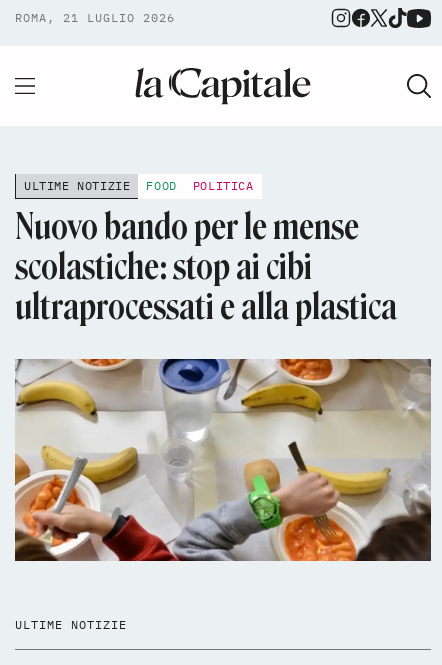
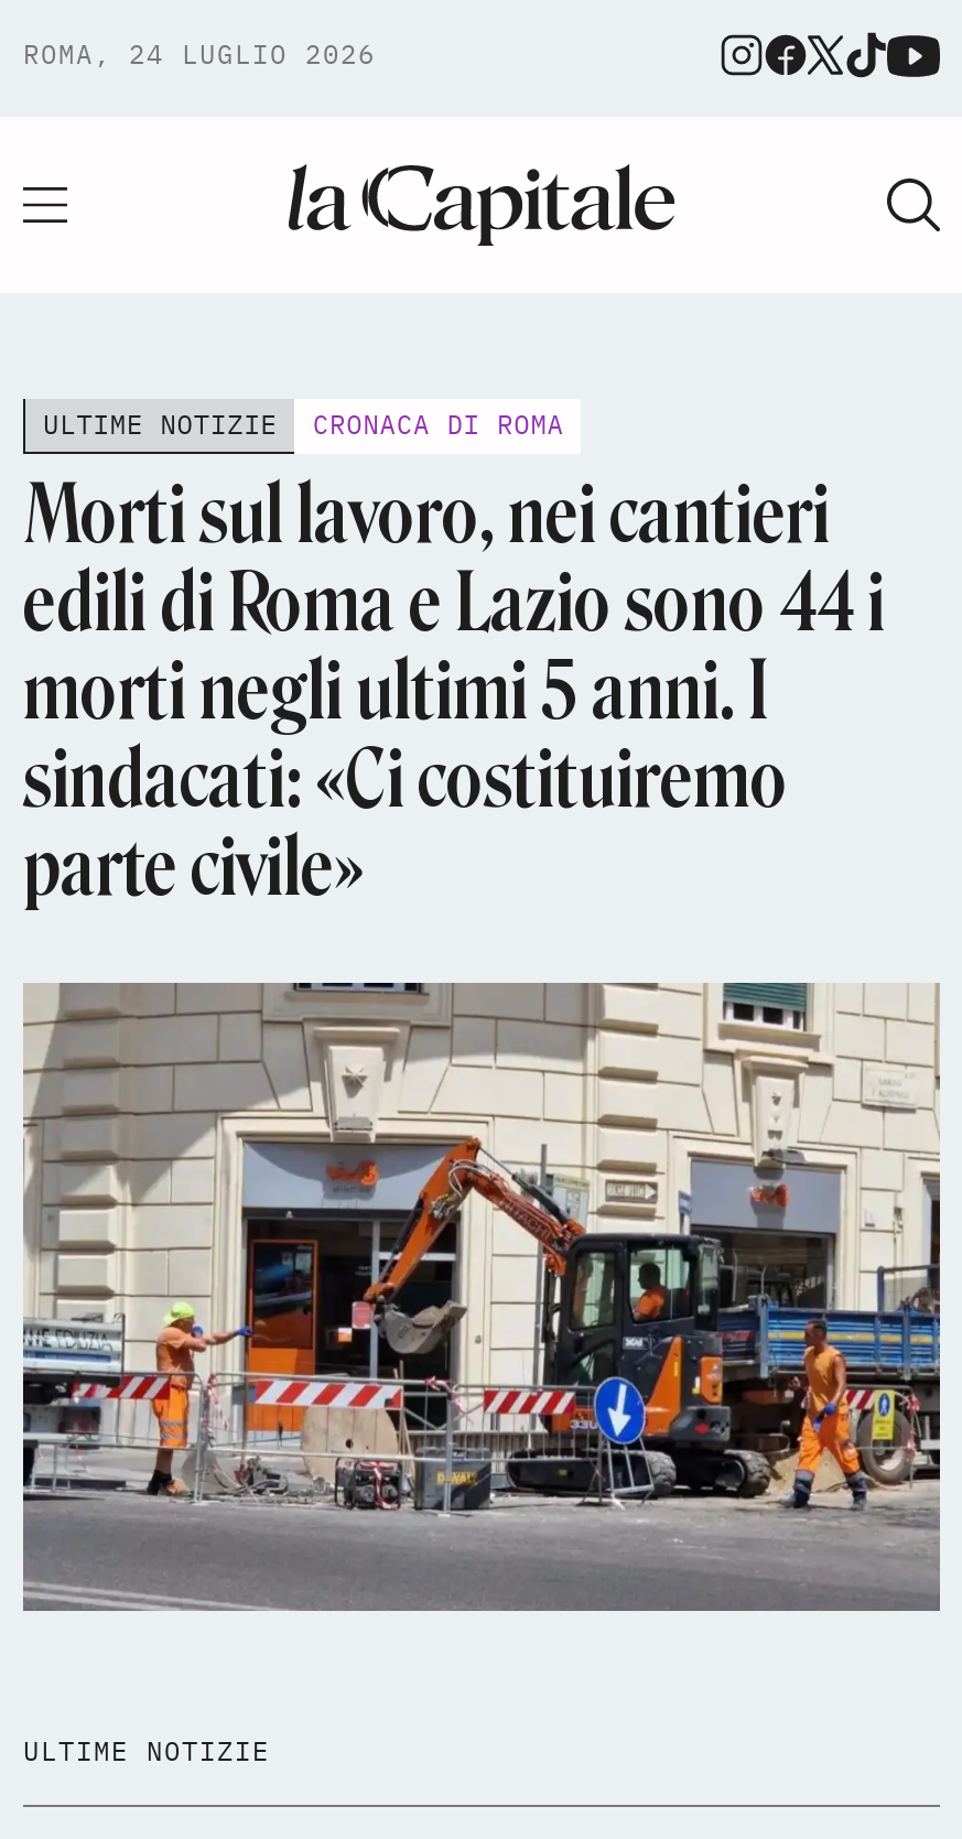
[15,10,175,25] ROMA, 21 LUGLIO 2026 -> [23,37,376,71] ROMA, 24 LUGLIO 2026
[15,178,397,328] FOOD | POLITICA | Nuovo bando per le mense | scolastiche: stop ai cibi | ultraprocessati e alla plastica -> [23,408,885,915] CRONACA DI ROMA | Morti sul lavoro, nei cantieri | edili di Roma e Lazio sono 44 i | morti negli ultimi 5 anni. I | sindacati: «Ci costituiremo | parte civile»
[15,359,432,562] [image] -> [21,981,942,1611] [image]

